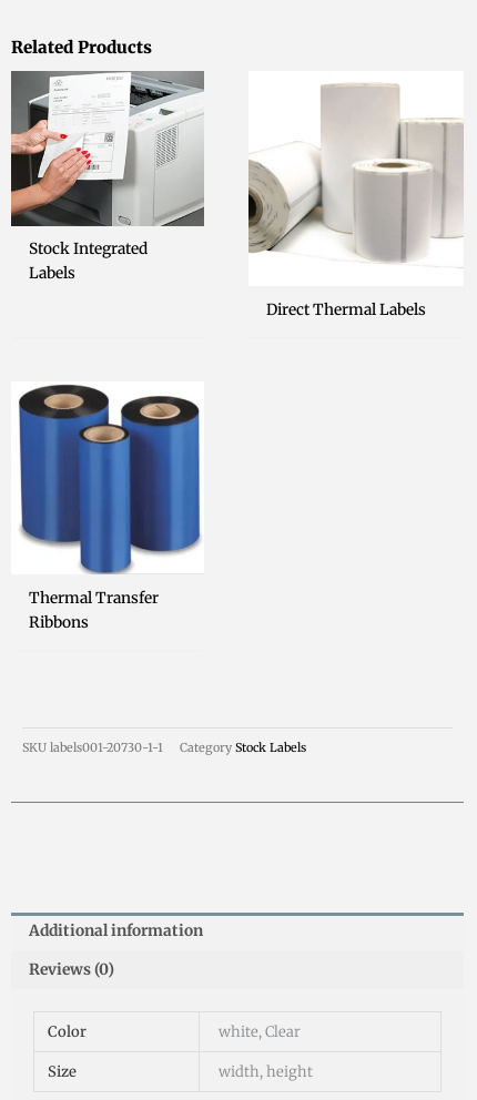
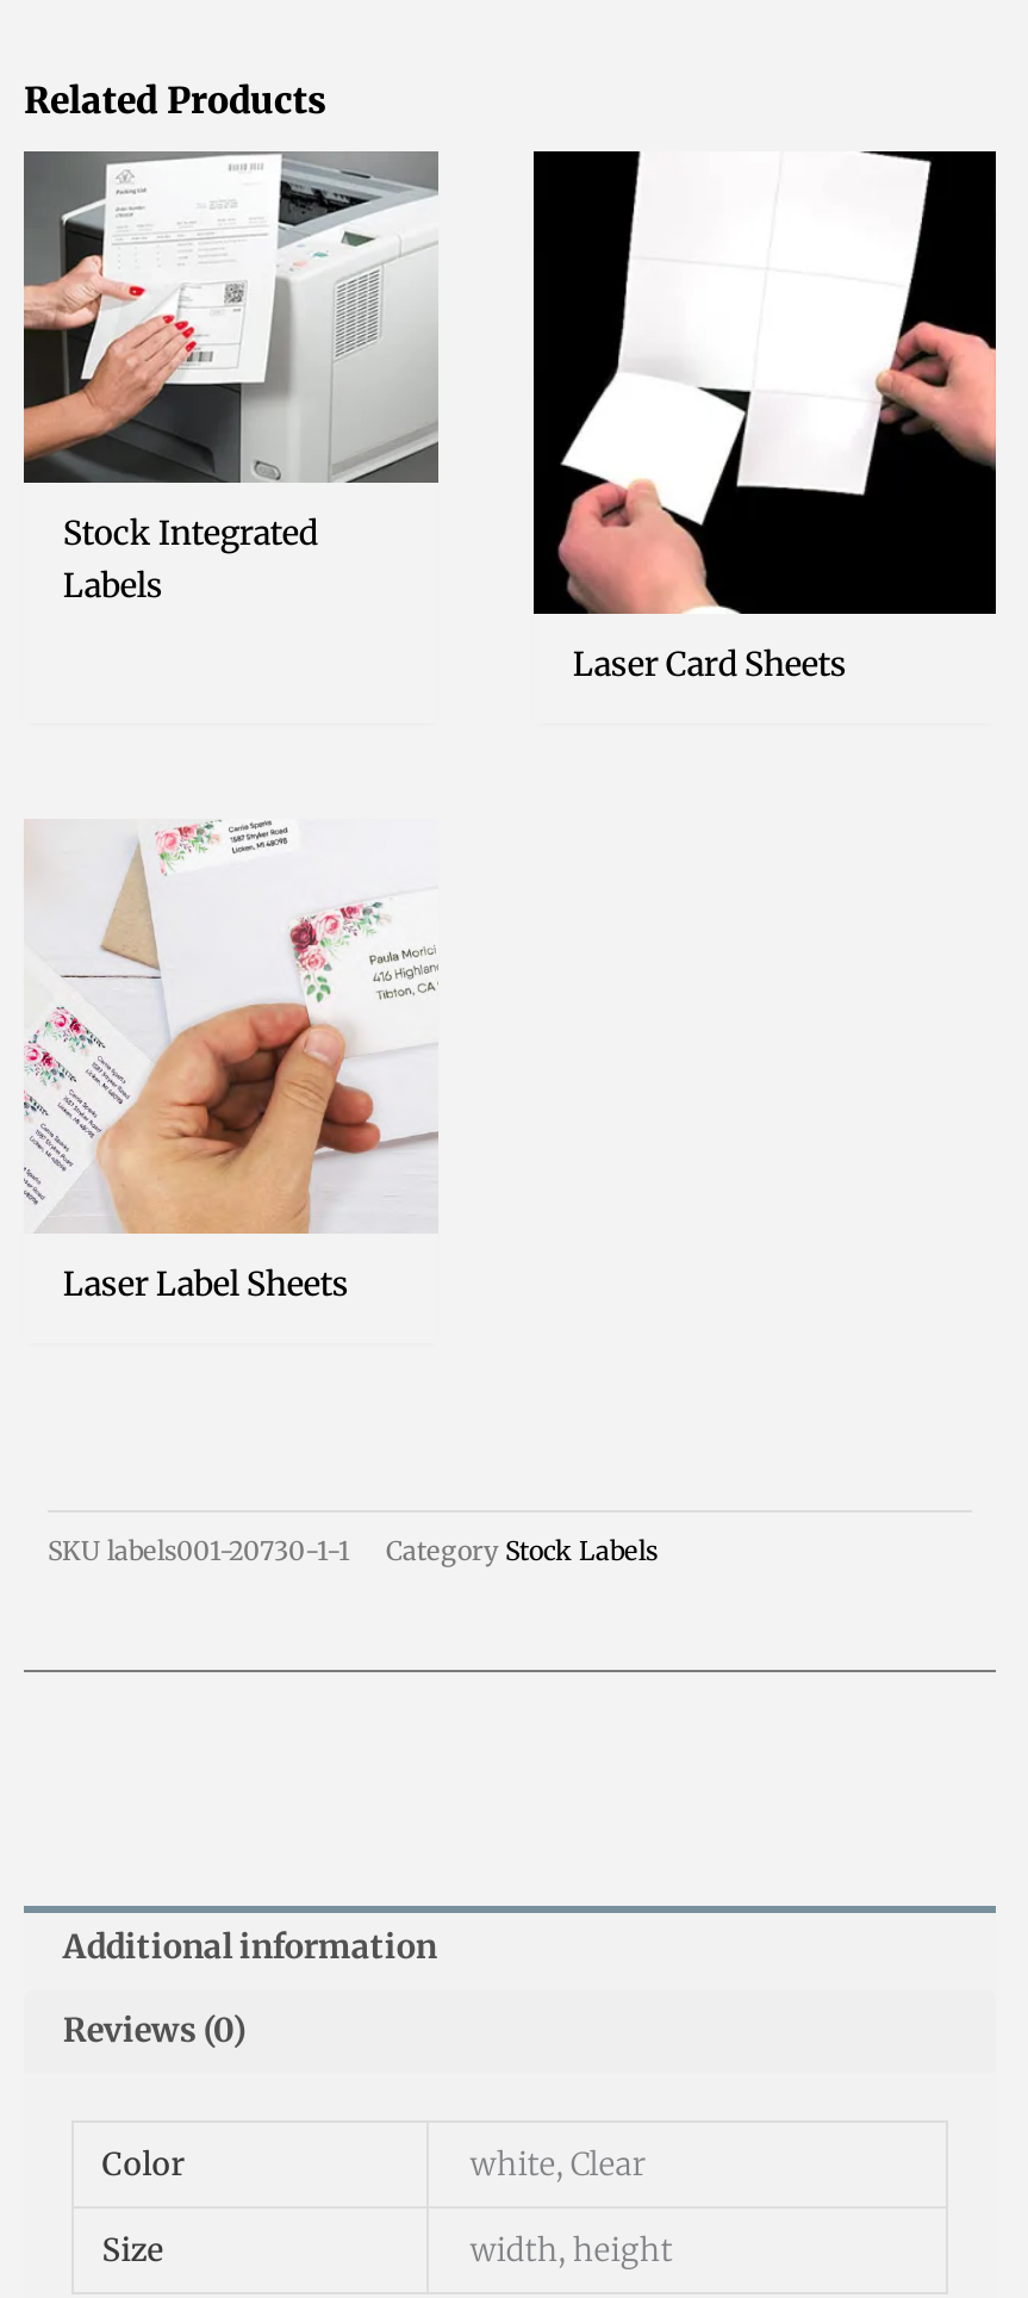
[247,71,464,320] [image] | Direct Thermal Labels -> [531,149,998,686] [image] | Laser Card Sheets
[12,384,202,632] [image] | Thermal Transfer | Ribbons -> [21,819,438,1306] [image] | Laser Label Sheets

